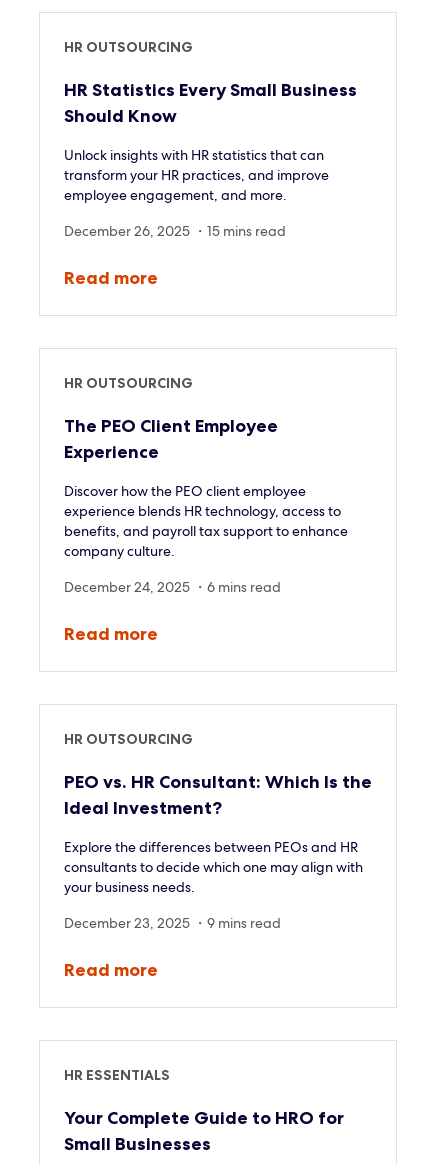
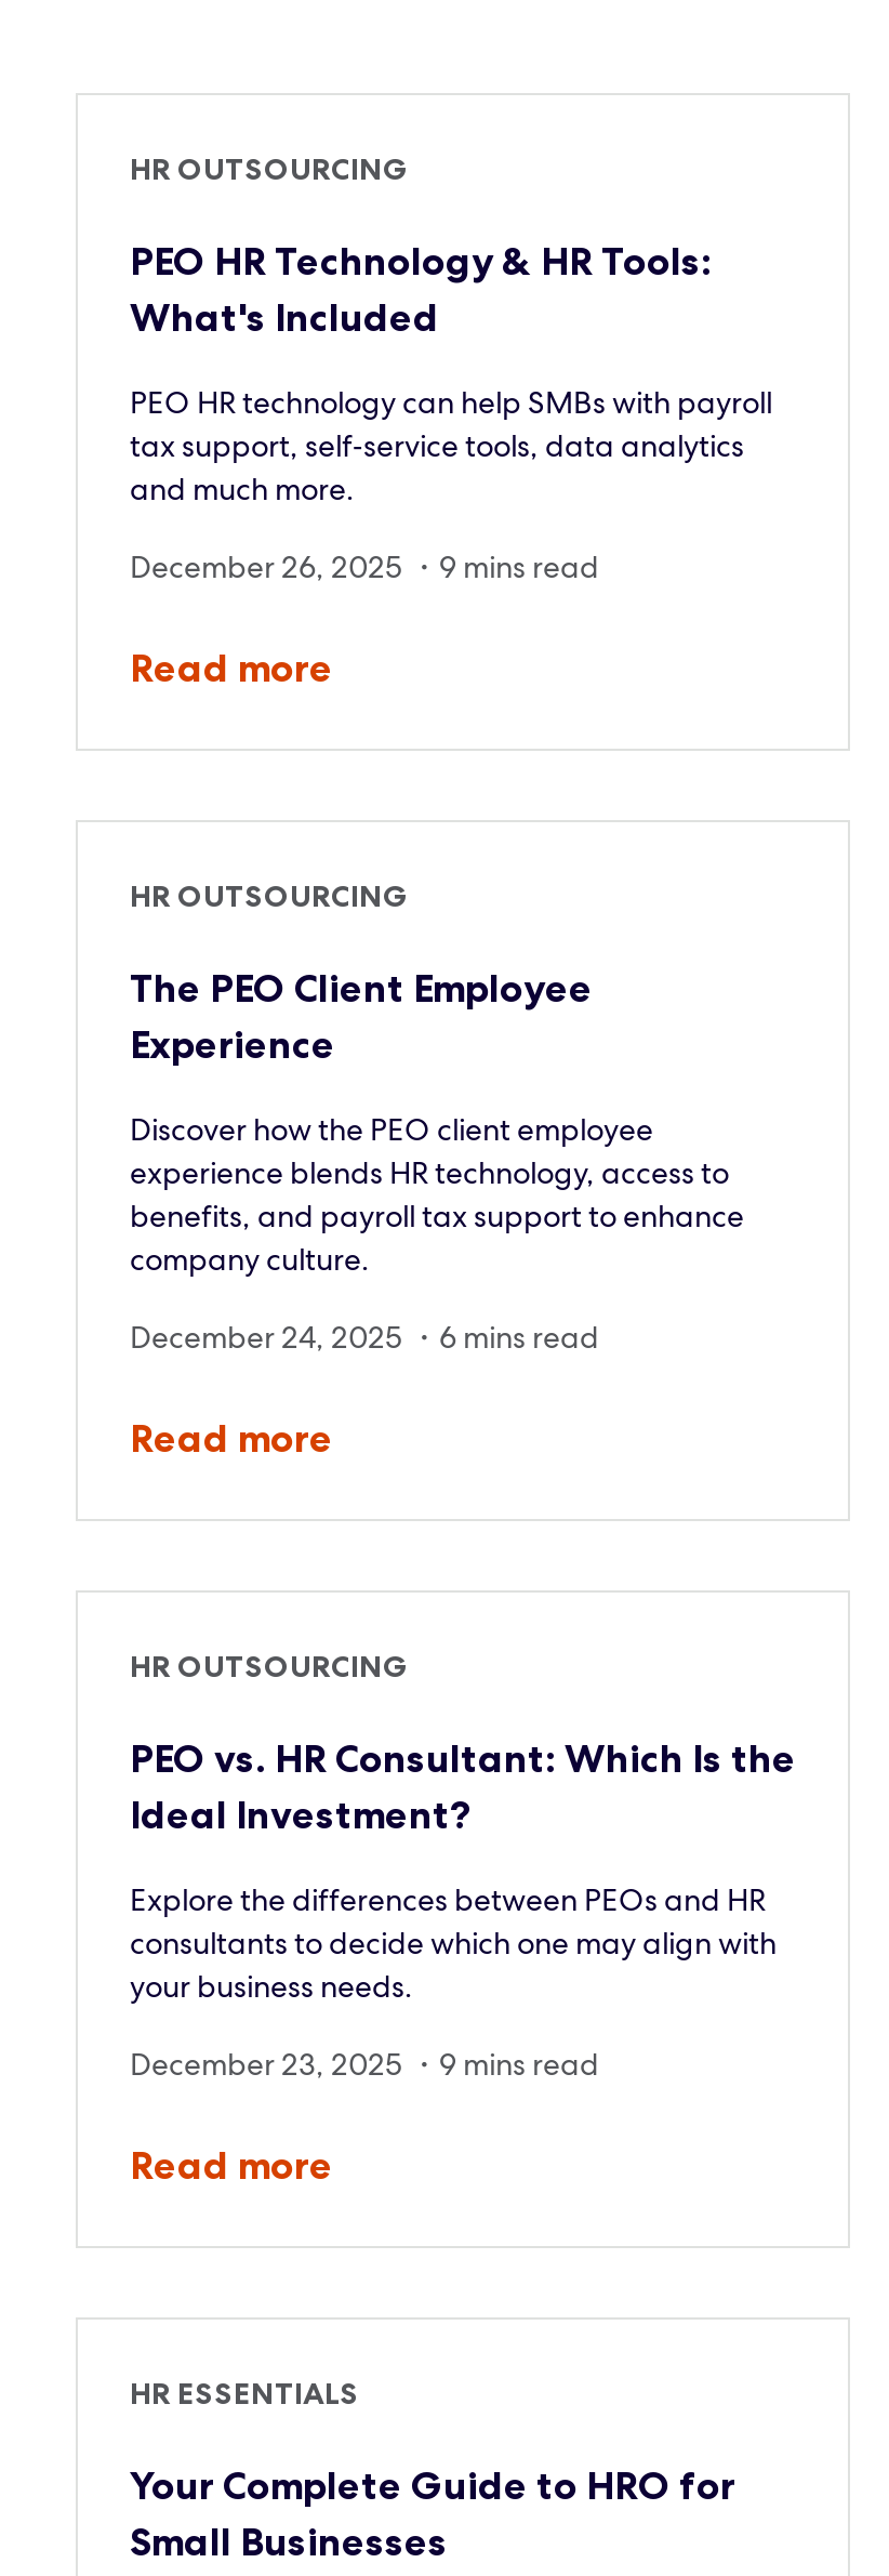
[64,79,357,127] HR Statistics Every Small Business | Should Know -> [130,238,712,342] PEO HR Technology & HR Tools: | What's Included
[64,146,329,204] Unlock insights with HR statistics that can | transform your HR practices, and improve | employee engagement, and more. -> [130,383,772,508] PEO HR technology can help SMBs with payroll | tax support, self‑service tools, data analytics | and much more.
[64,222,286,240] December 26, 2025 ・15 mins read -> [130,547,599,586] December 26, 2025 ・9 mins read

